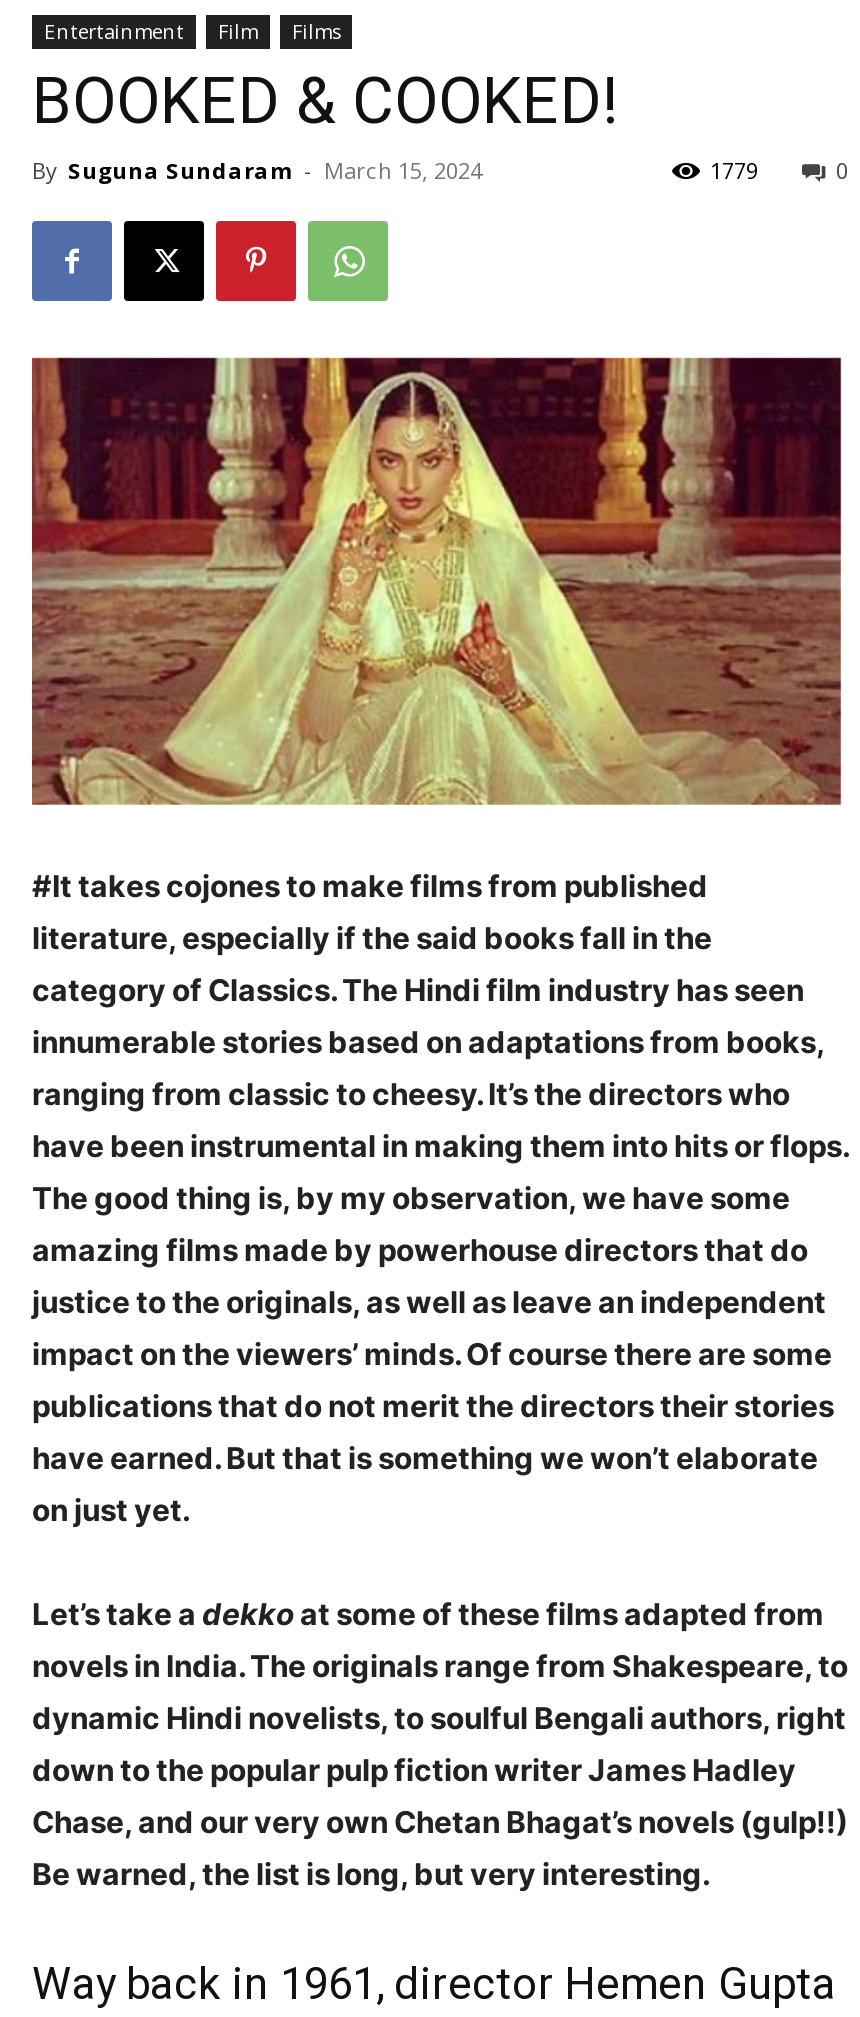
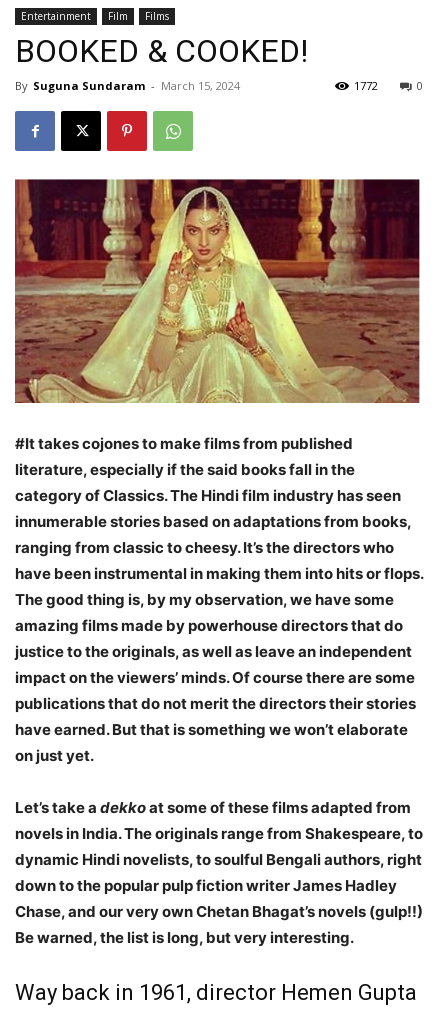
[710,155,758,185] 1779 -> [354,78,378,93] 1772

